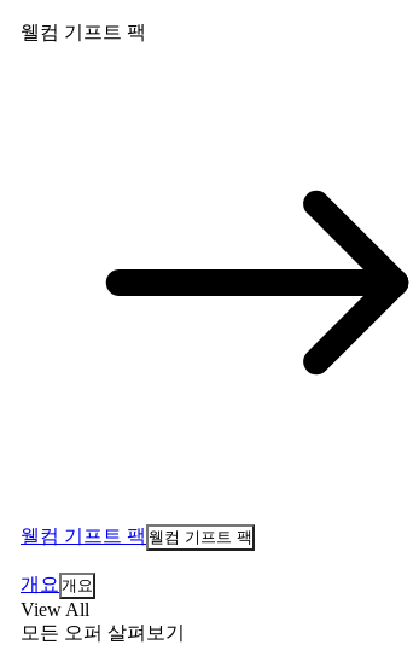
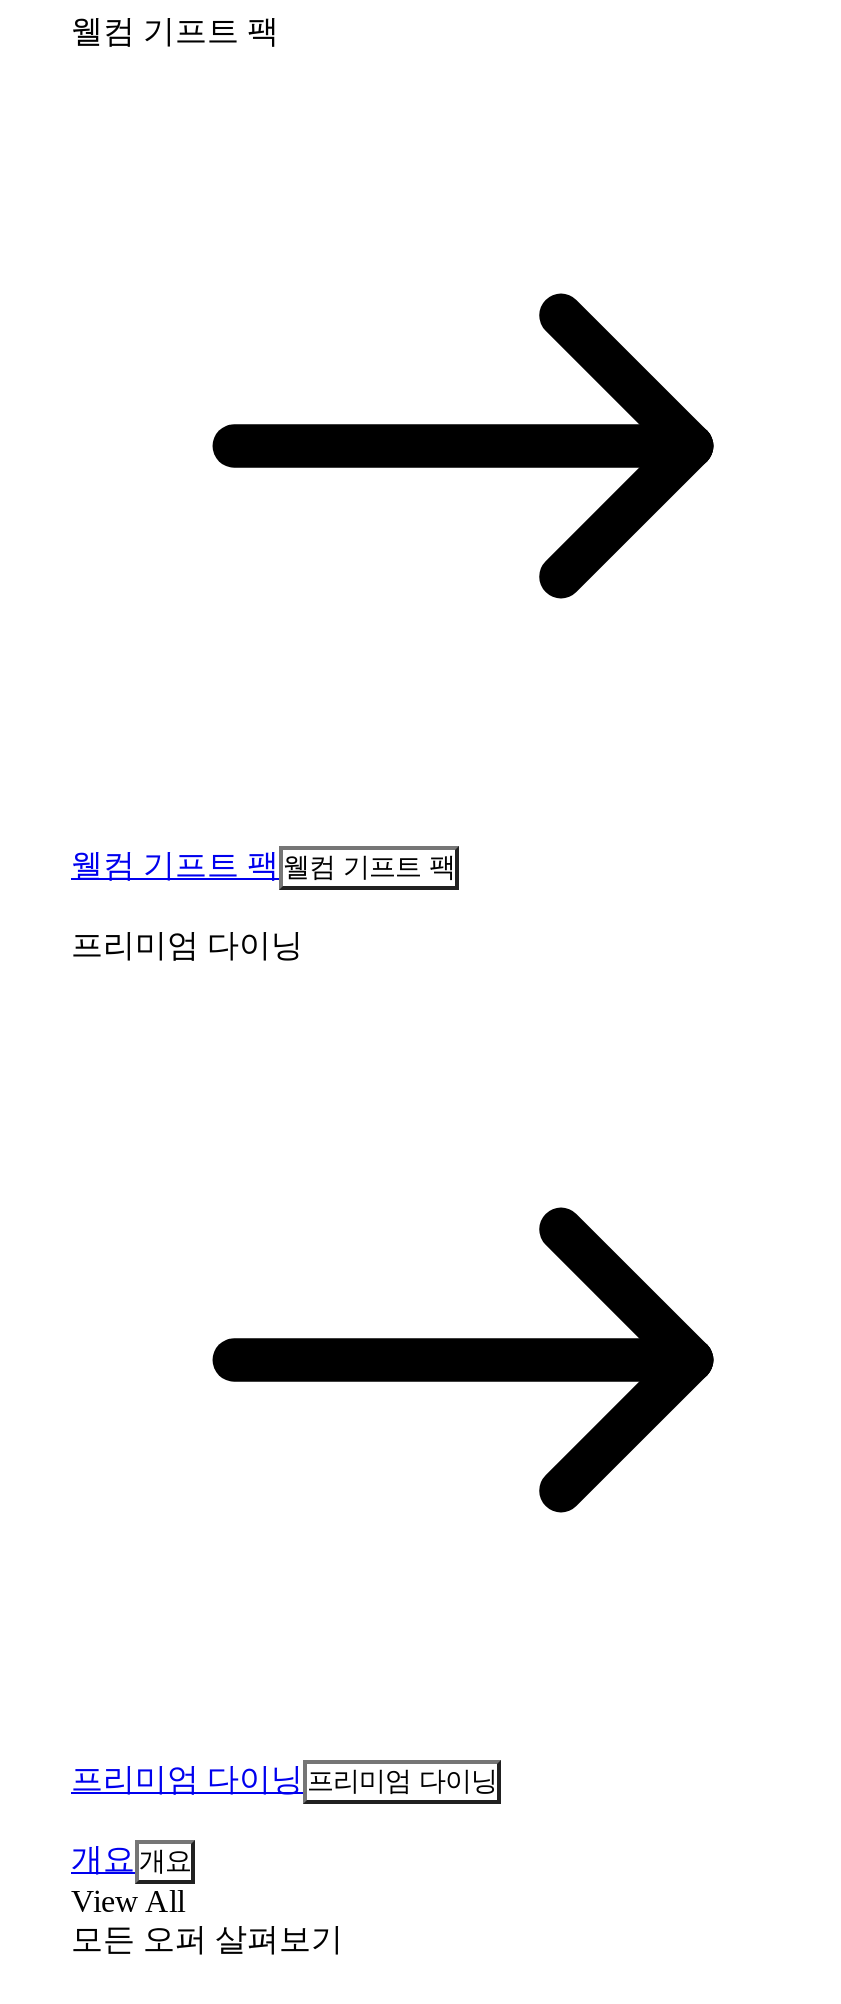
none -> [71,927,303,961] 프리미엄 다이닝
none -> [71,1761,497,1795] 프리미엄 다이닝 프리미엄 다이닝

